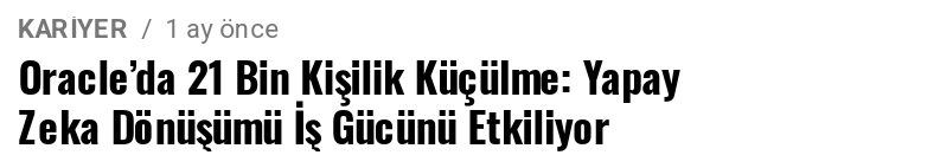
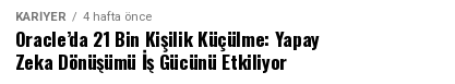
[18,14,279,45] KARIYER 1 ay önce -> [15,10,151,25] KARIYER 4 hafta önce

